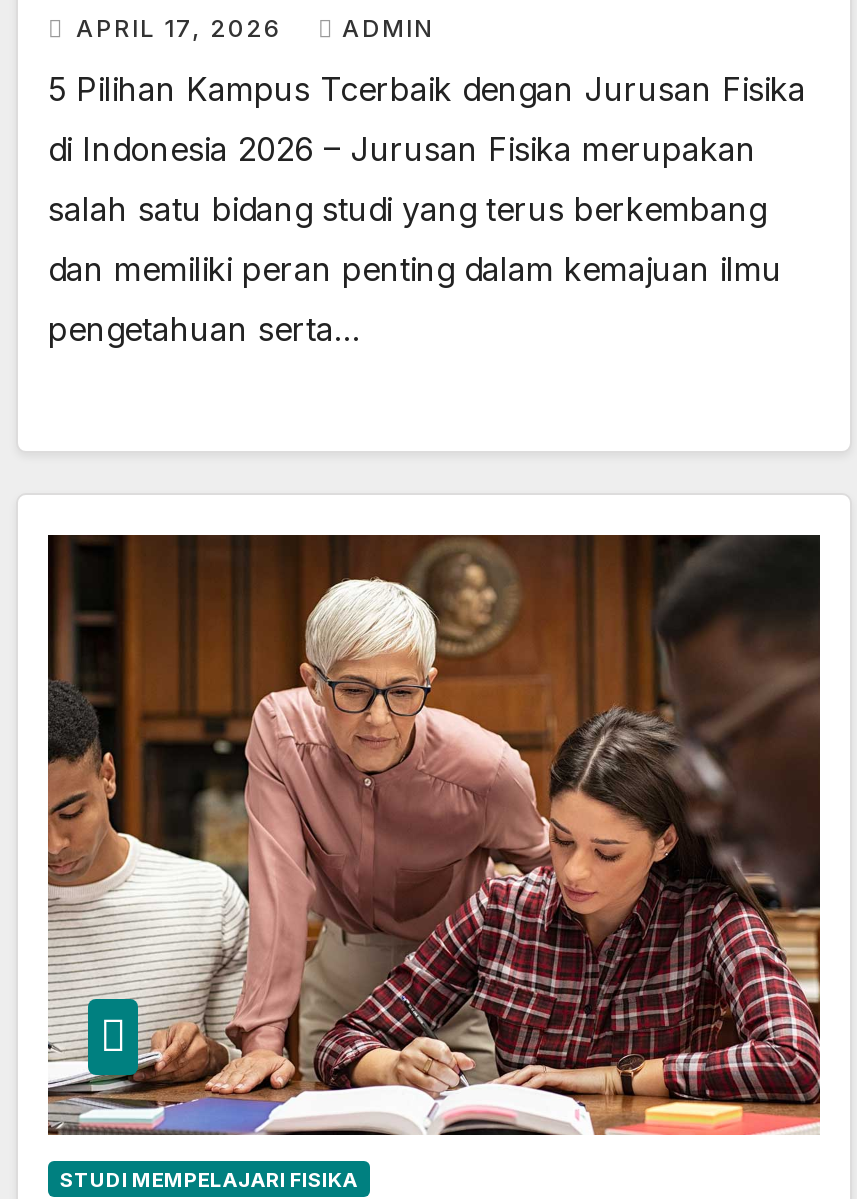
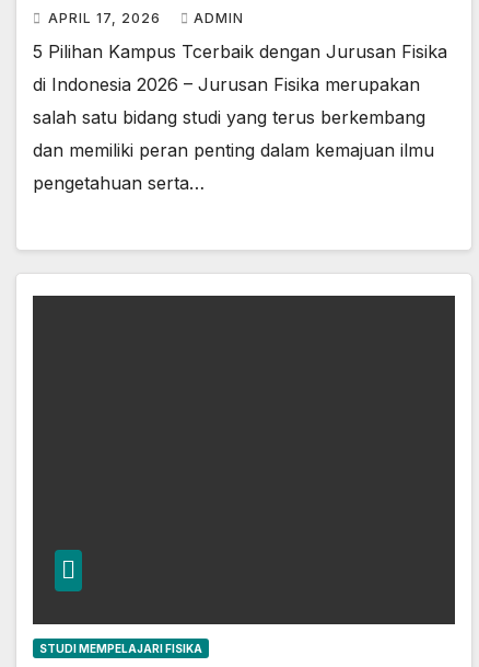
[46,535,822,1137] [image] -> none

